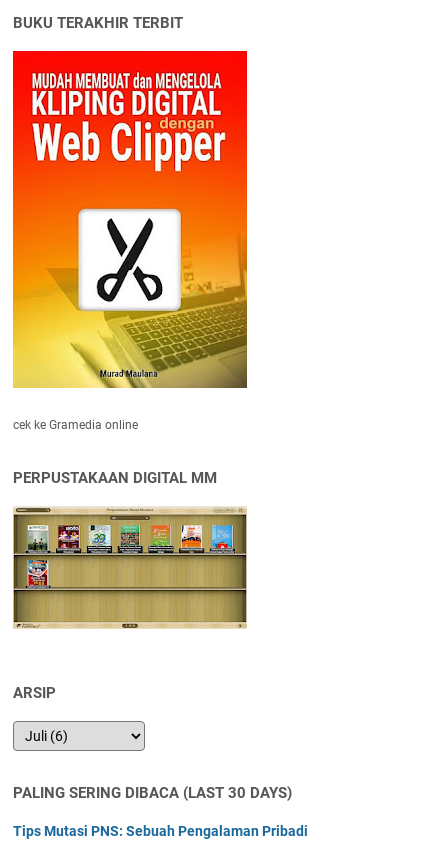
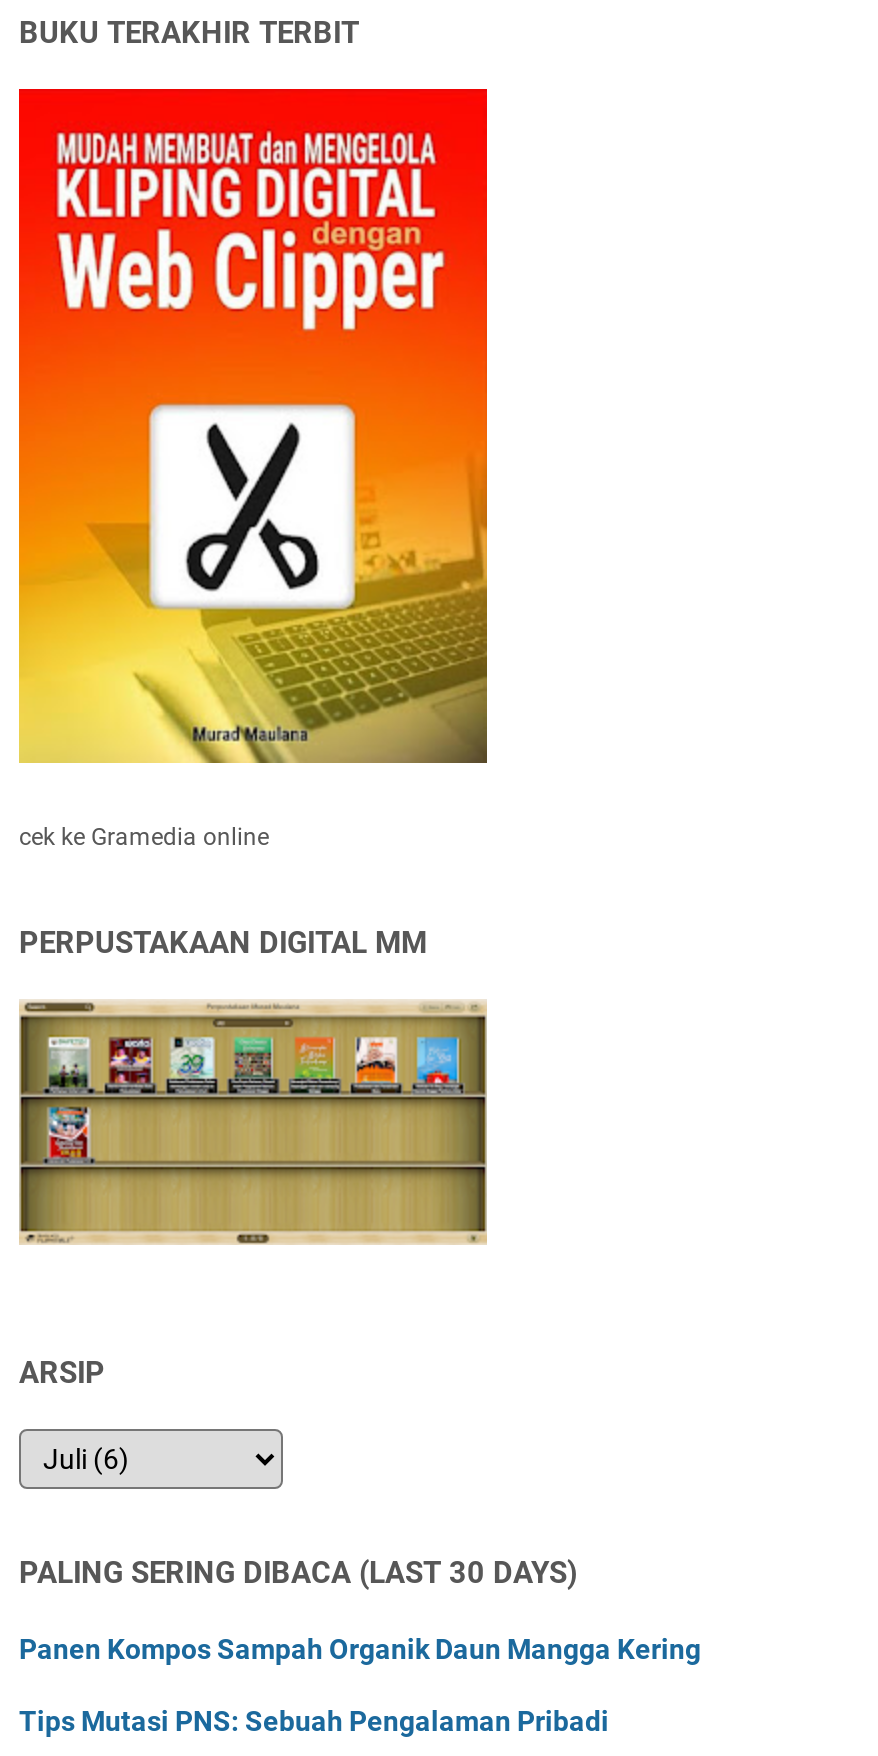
none -> [19,1632,701,1664] Panen Kompos Sampah Organik Daun Mangga Kering

